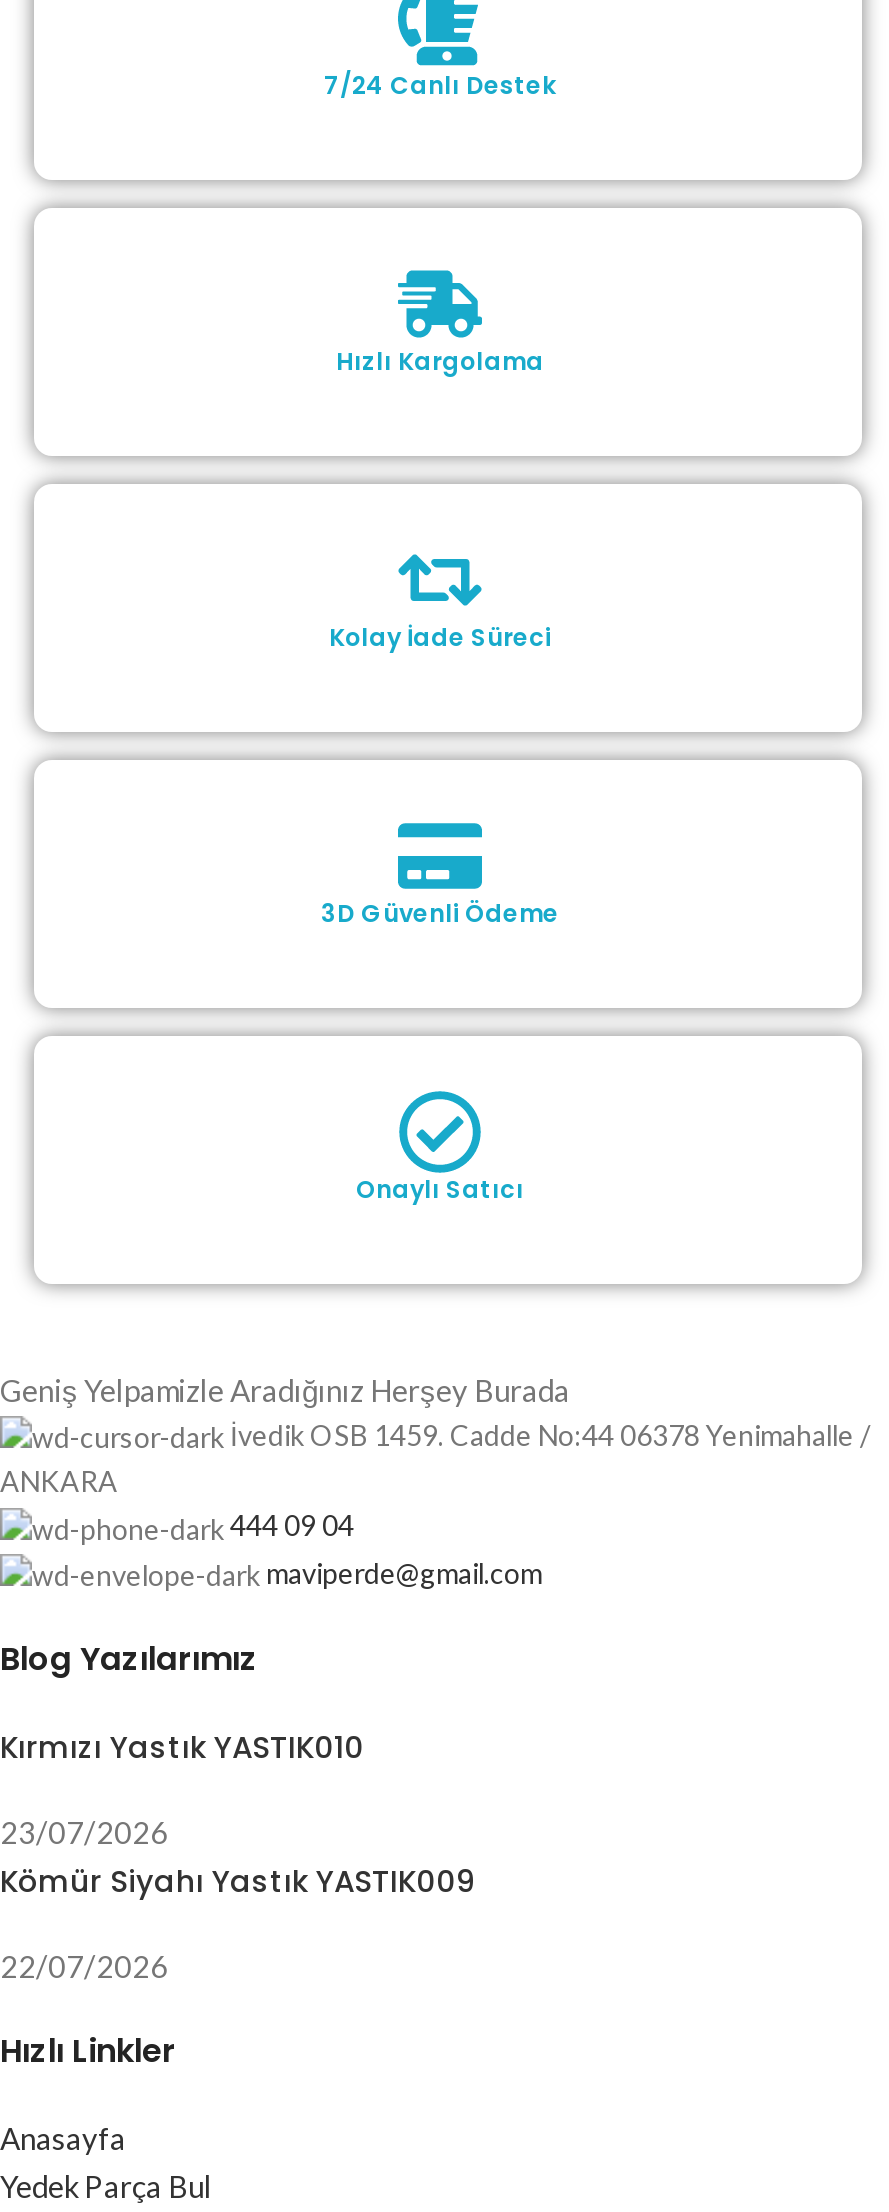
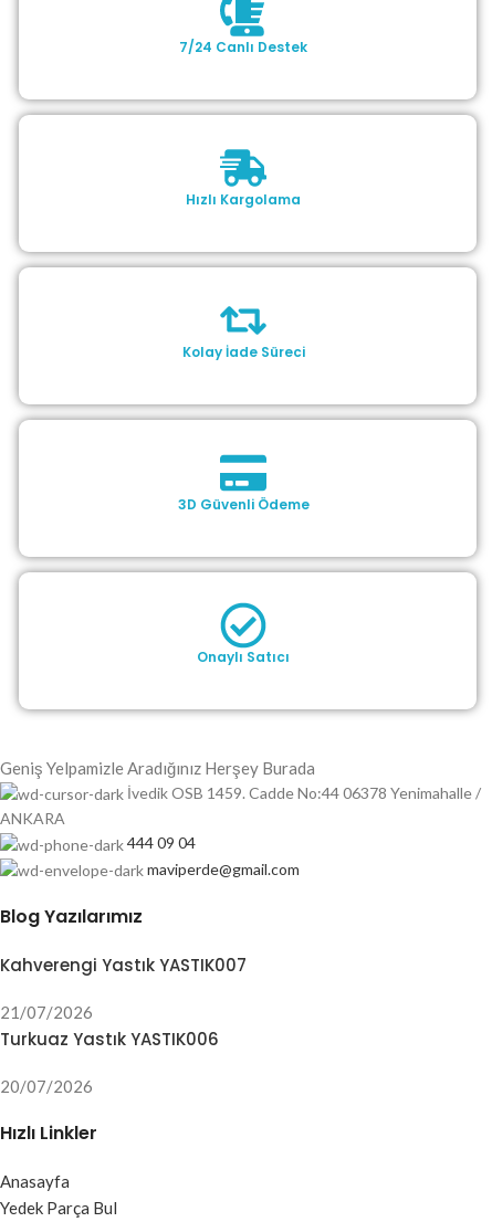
[0,1727,364,1769] Kırmızı Yastık YASTIK010 -> [0,954,247,977] Kahverengi Yastık YASTIK007
[0,1815,476,1903] 23/07/2026 | Kömür Siyahı Yastık YASTIK009 -> [0,1003,219,1051] 21/07/2026 | Turkuaz Yastık YASTIK006
[0,1949,168,1985] 22/07/2026 -> [0,1077,93,1096] 20/07/2026

